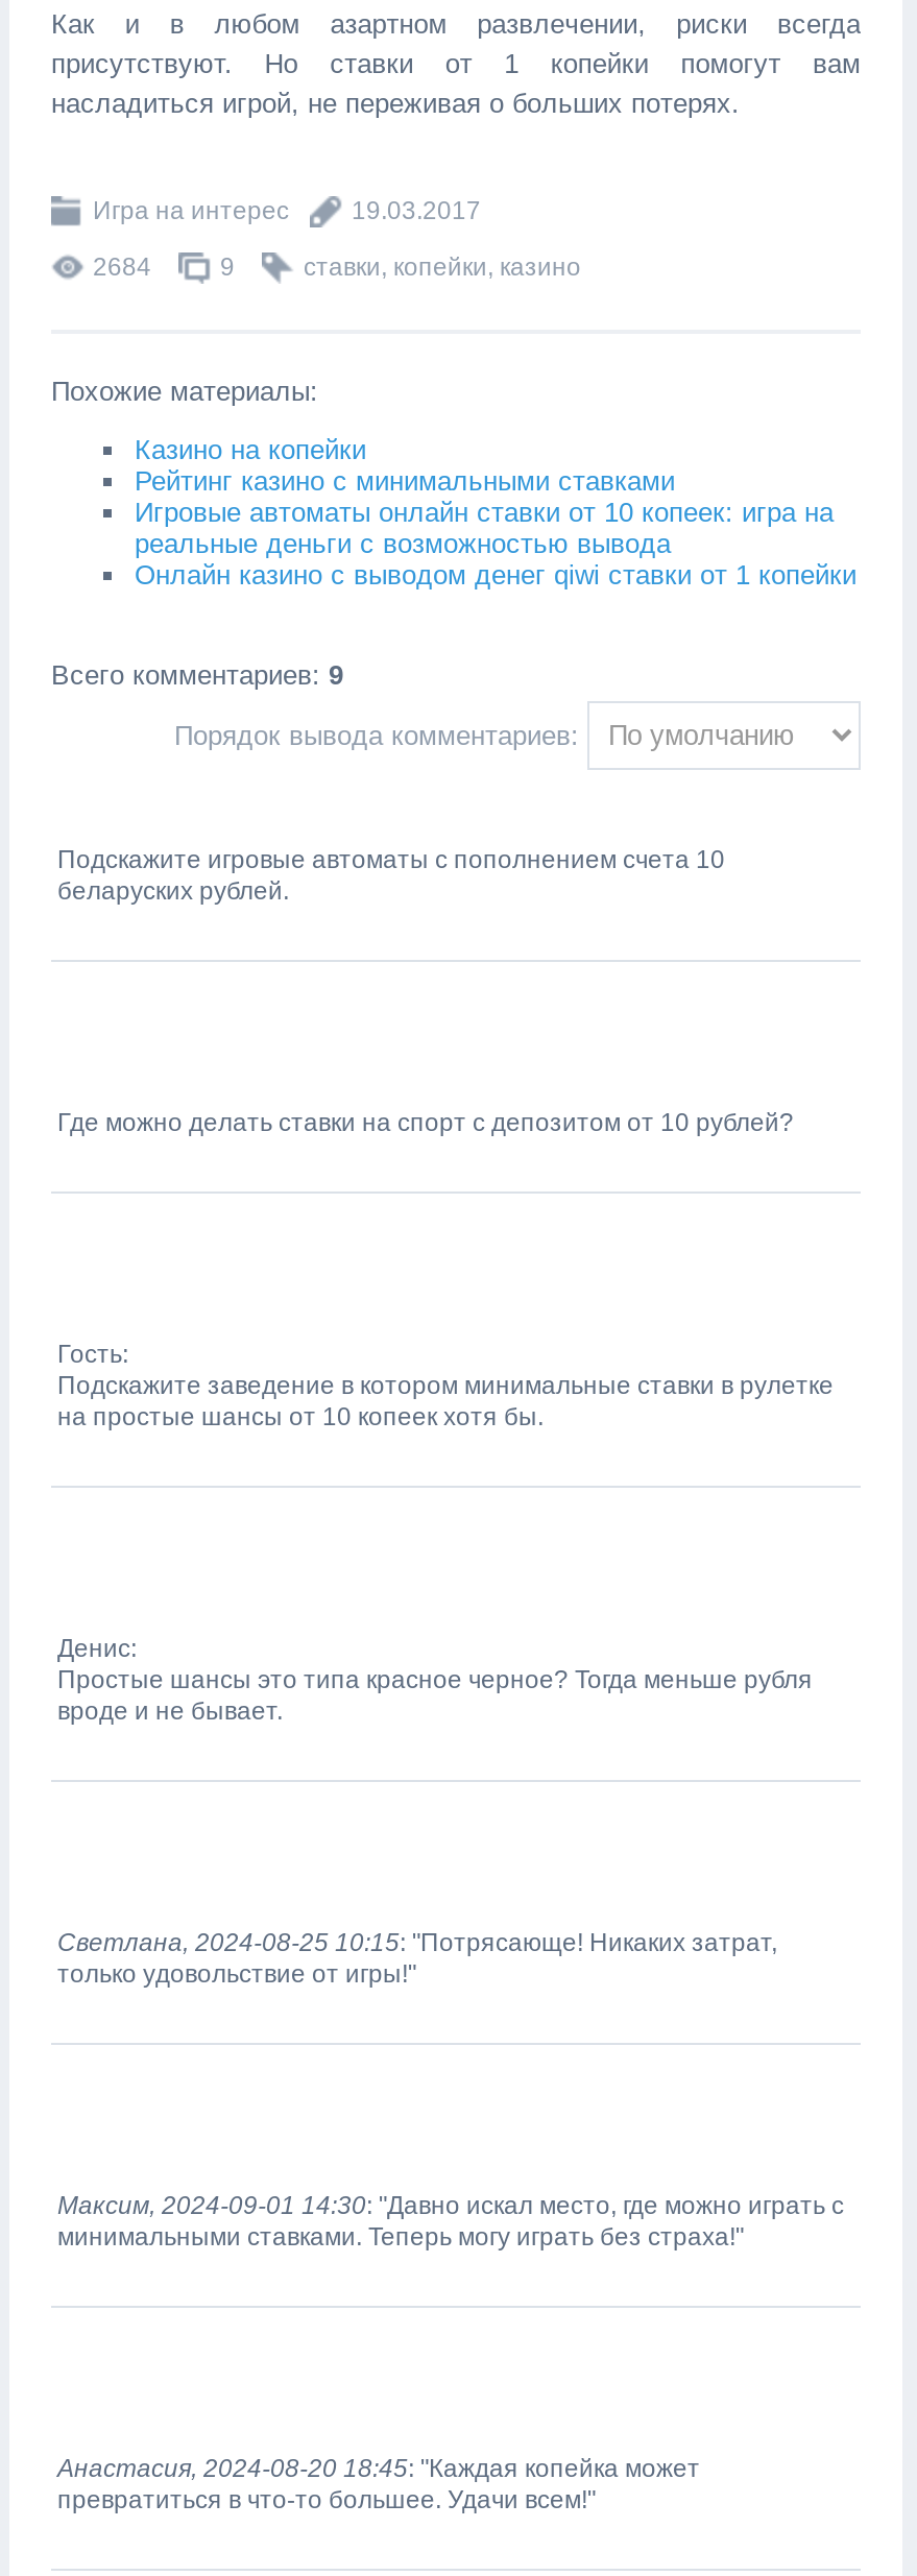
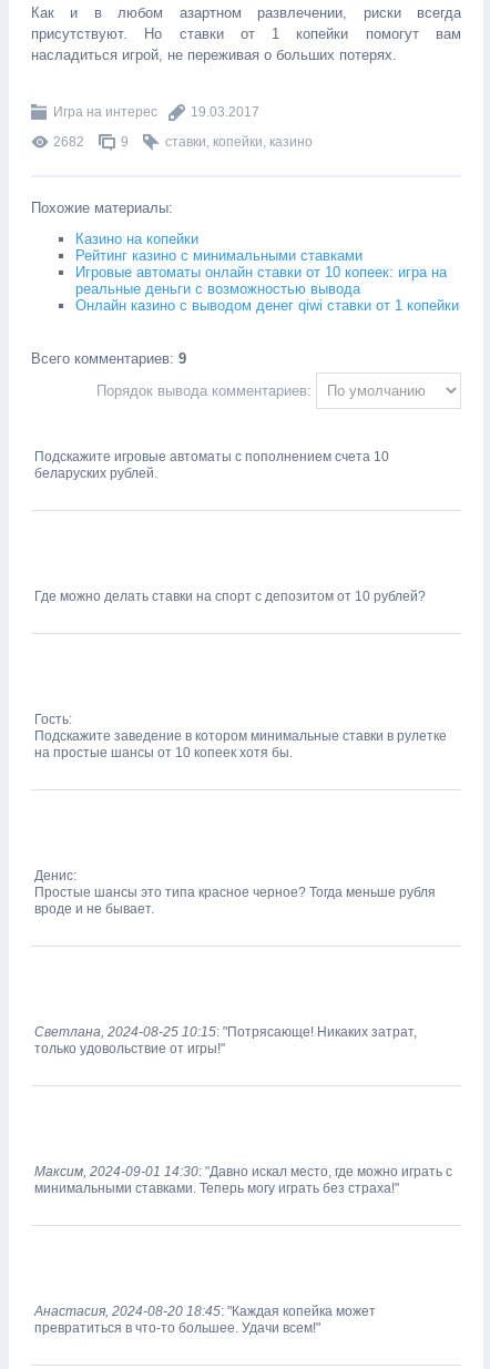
[93,252,151,282] 2684 -> [53,134,84,150] 2682

